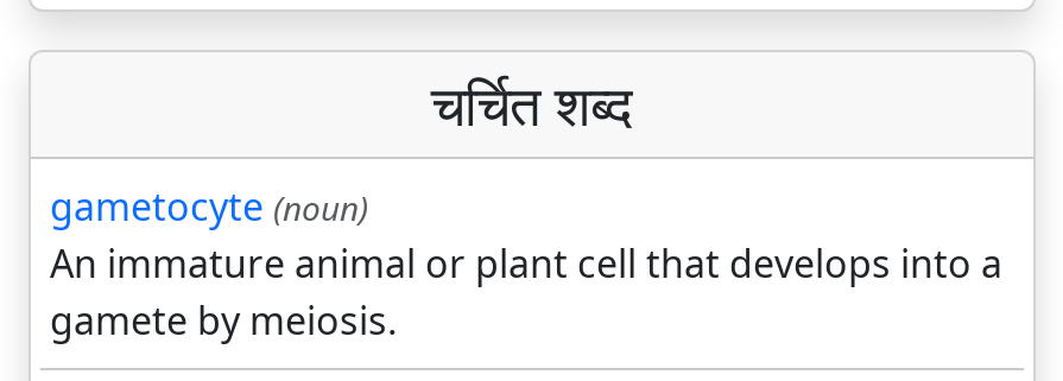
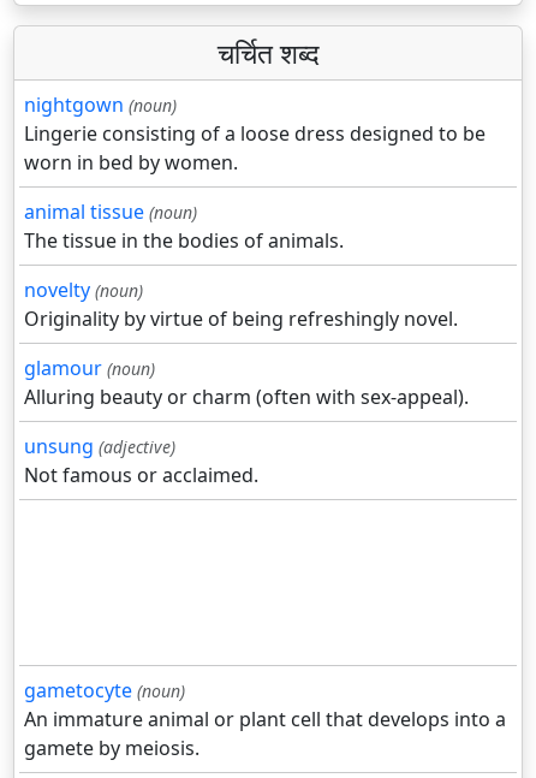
none -> [24,92,486,488] nightgown (noun) | Lingerie consisting of a loose dress designed to be | worn in bed by women. | animal tissue (noun) | The tissue in the bodies of animals. | novelty (noun) | Originality by virtue of being refreshingly novel. | glamour (noun) | Alluring beauty or charm (often with sex-appeal). | unsung (adjective) | Not famous or acclaimed.

